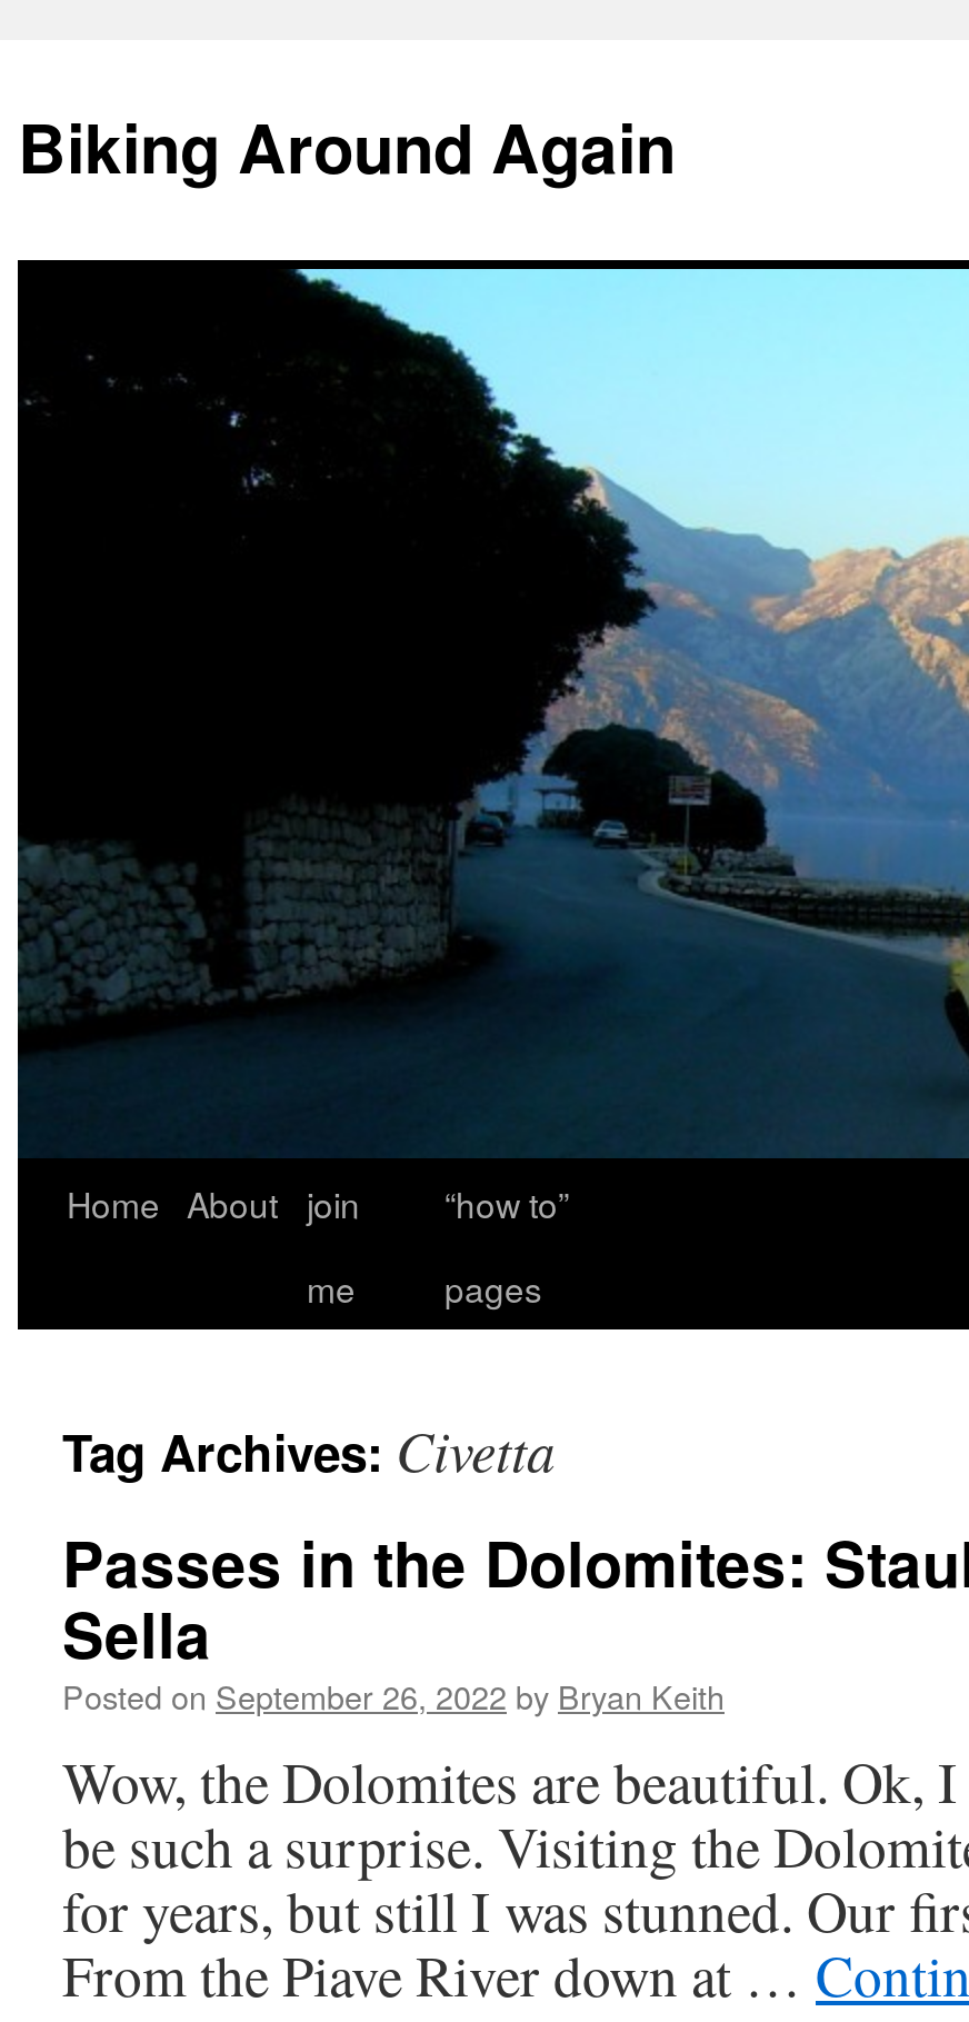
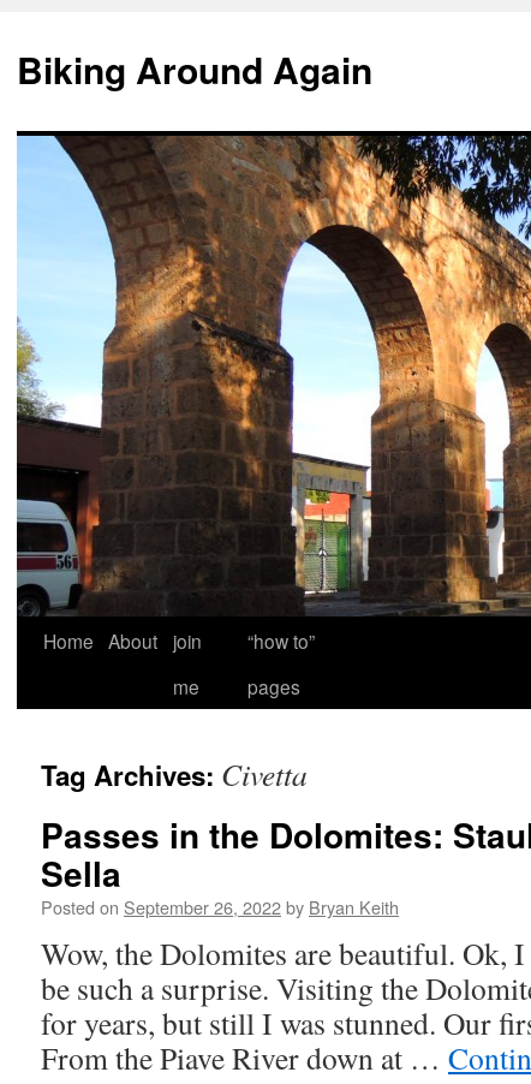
[16,267,962,1156] [image] -> [16,135,527,617] [image]

